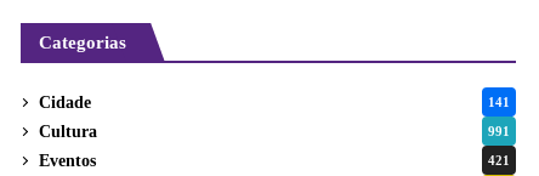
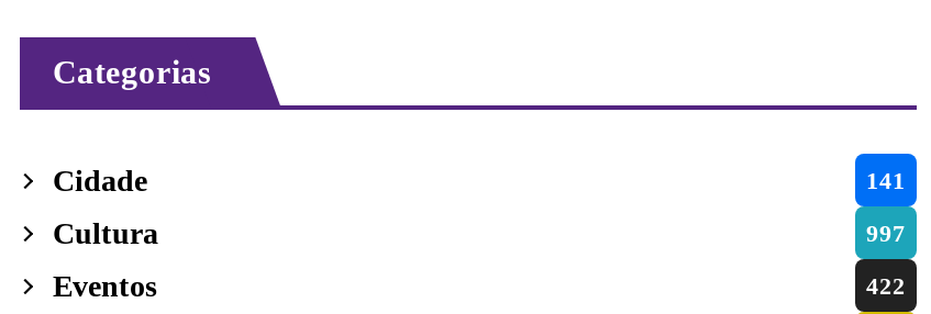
[488,124,510,139] 991 -> [866,220,906,246] 997
[488,153,510,168] 421 -> [866,273,906,299] 422

